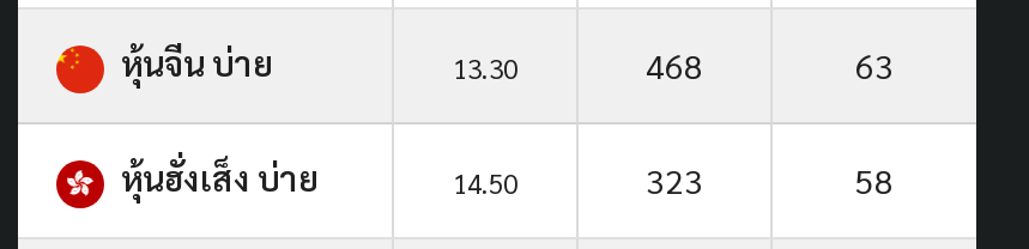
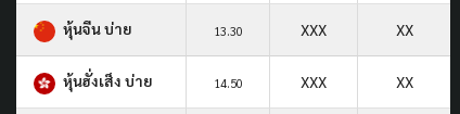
[646,43,894,86] 468 | 63 -> [301,19,413,39] XXX | XX
[646,158,894,201] 323 | 58 -> [301,71,413,91] XXX | XX

